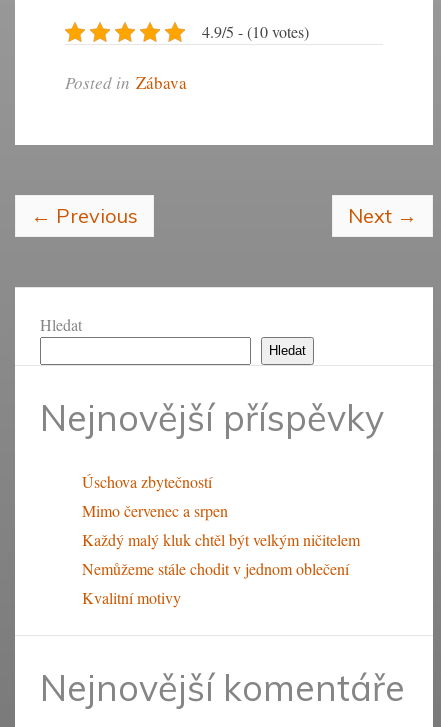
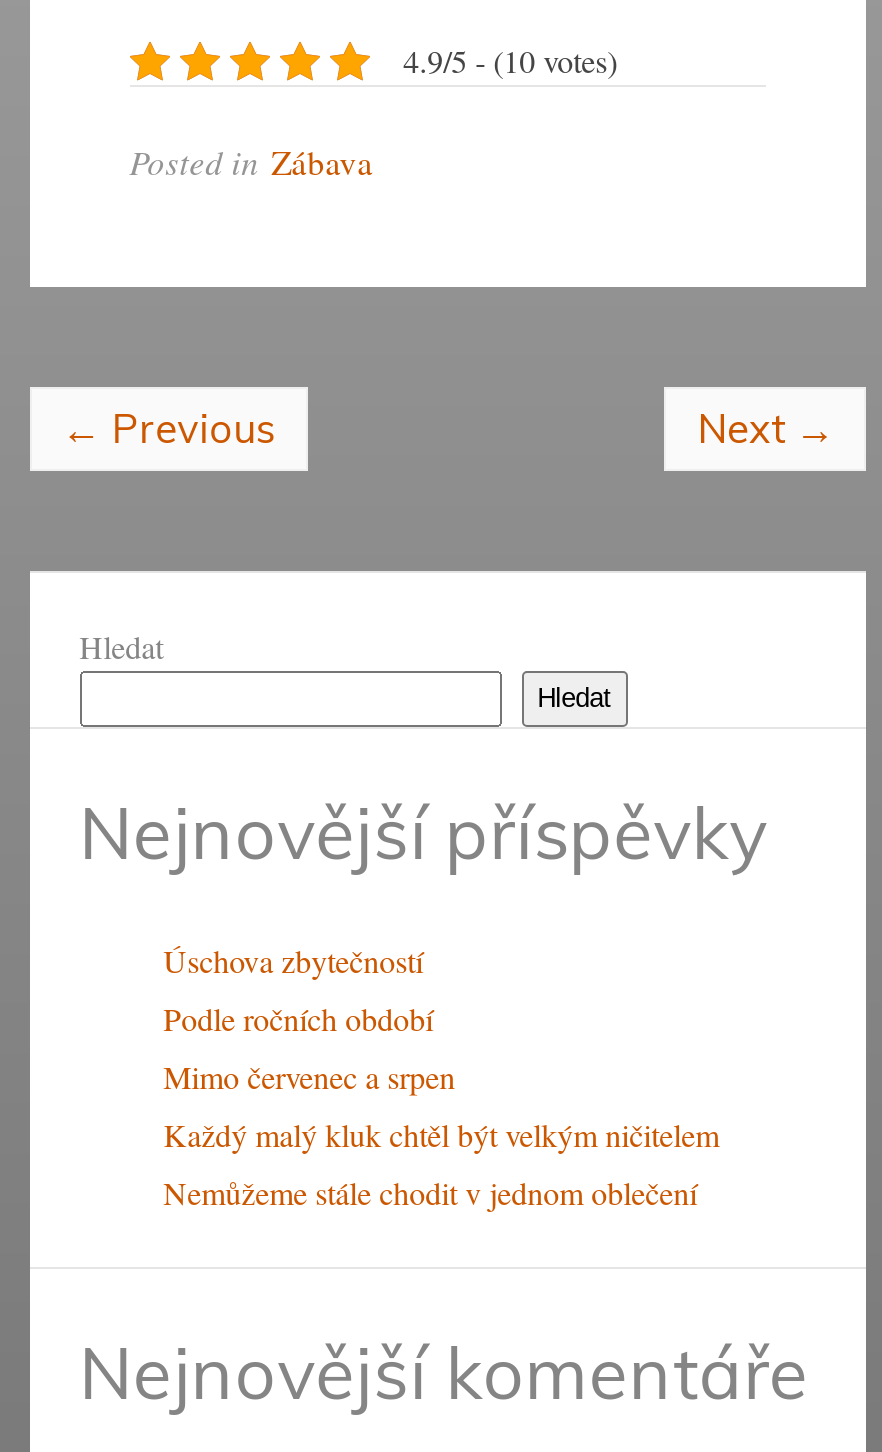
none -> [163,997,433,1039] Podle ročních období
moved [82,500,360,579] -> [163,1055,719,1213]: Mimo červenec a srpen | Každý malý kluk chtěl být velkým ničitelem | Nemůžeme stále chodit v jednom oblečení
[82,587,181,608] Kvalitní motivy -> none

